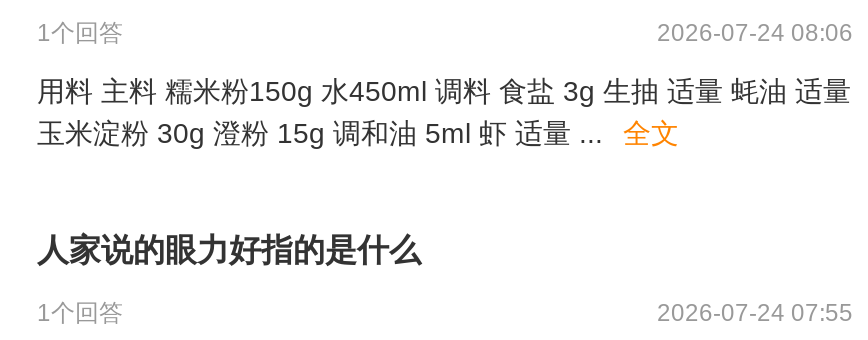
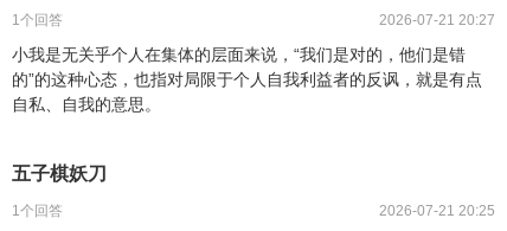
[657,19,853,47] 2026-07-24 08:06 -> [379,12,495,28] 2026-07-21 20:27
[37,75,851,149] 用料 主料 糯米粉150g 水450ml 调料 食盐 3g 生抽 适量 蚝油 适量 | 玉米淀粉 30g 澄粉 15g 调和油 5ml 虾 适量... | 全文 -> [12,45,482,114] 小我是无关乎个人在集体的层面来说，“我们是对的，他们是错 | 的”的这种心态，也指对局限于个人自我利益者的反讽，就是有点 | 自私、自我的意思。
[37,233,421,267] 人家说的眼力好指的是什么 -> [12,163,107,184] 五子棋妖刀
[657,299,853,327] 2026-07-24 07:55 -> [379,203,495,219] 2026-07-21 20:25

